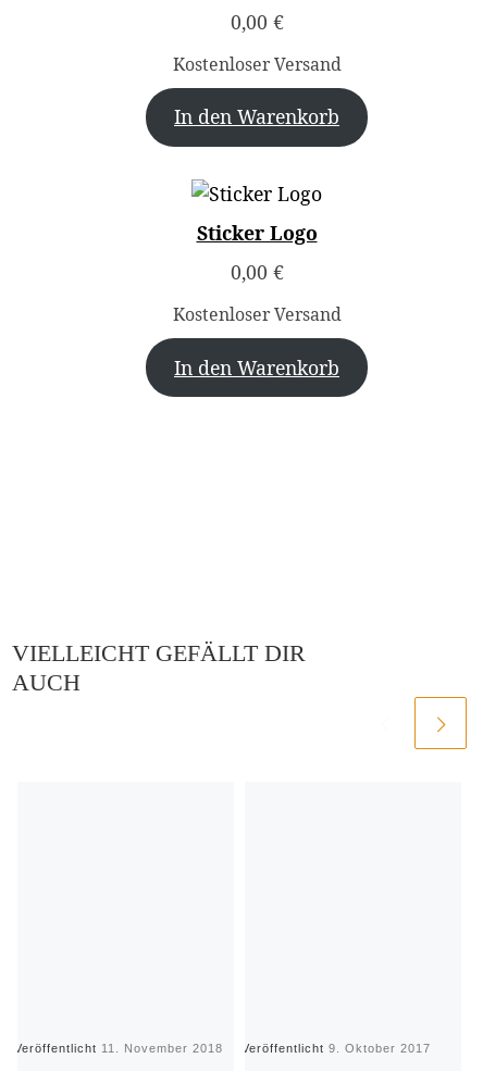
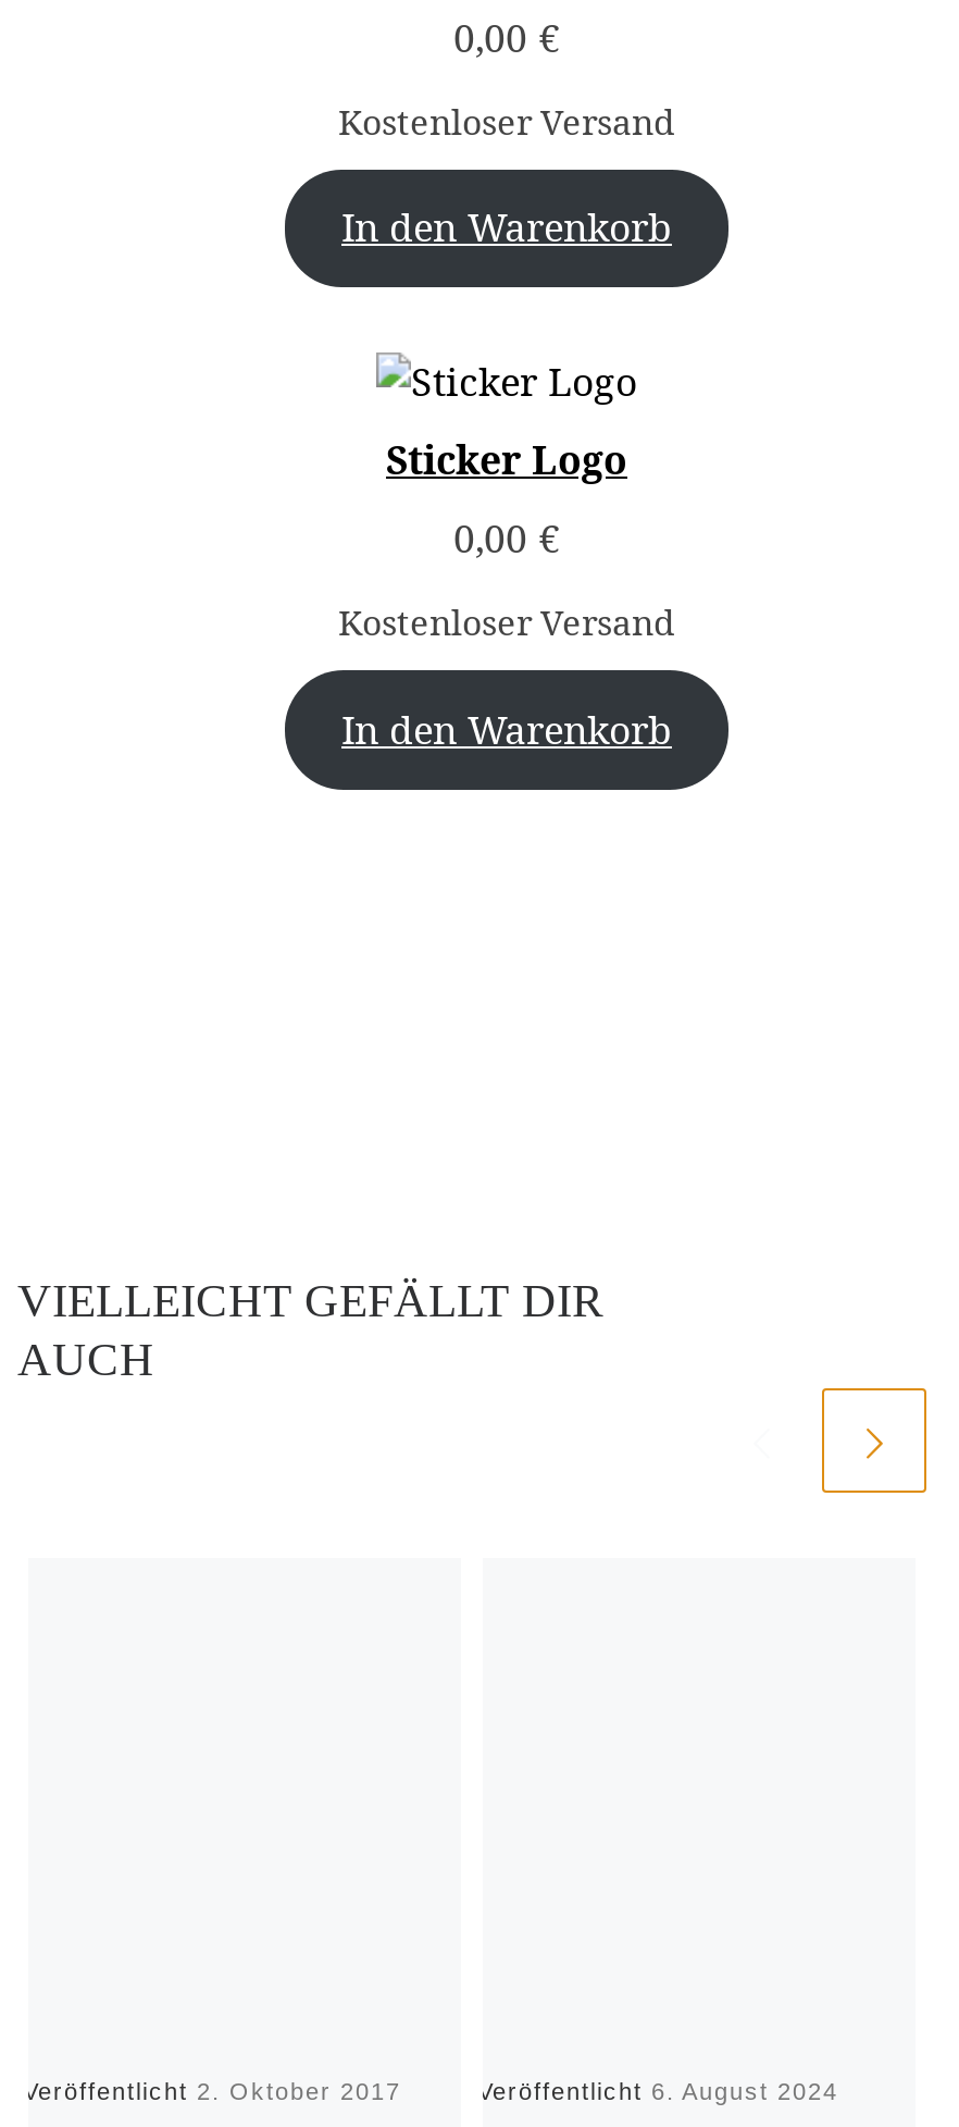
[15,1041,224,1054] Veröffentlicht 11. November 2018 -> [23,2078,401,2104] Veröffentlicht 2. Oktober 2017
[242,1041,431,1054] Veröffentlicht 9. Oktober 2017 -> [477,2078,838,2104] Veröffentlicht 6. August 2024

